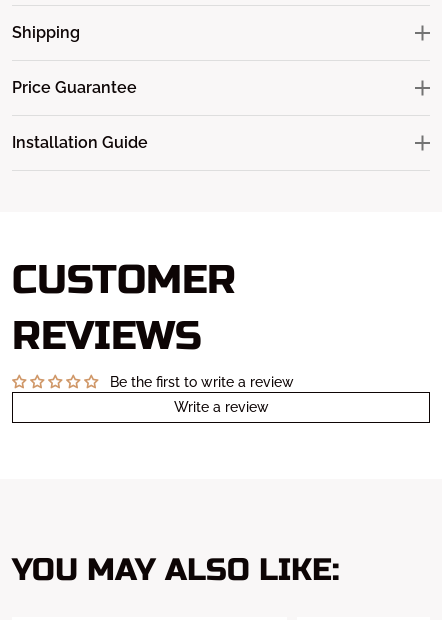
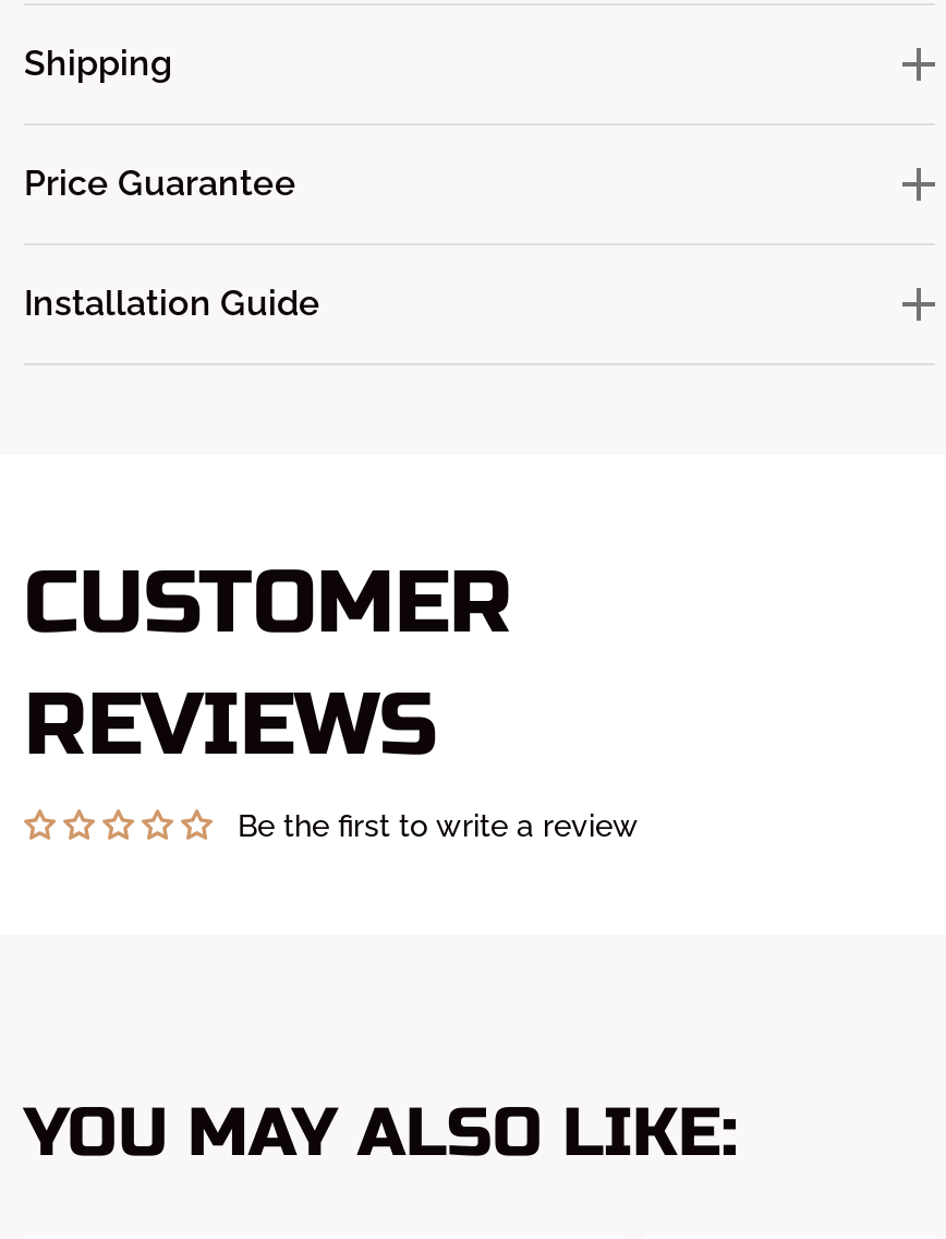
[173,399,268,415] Write a review -> none

